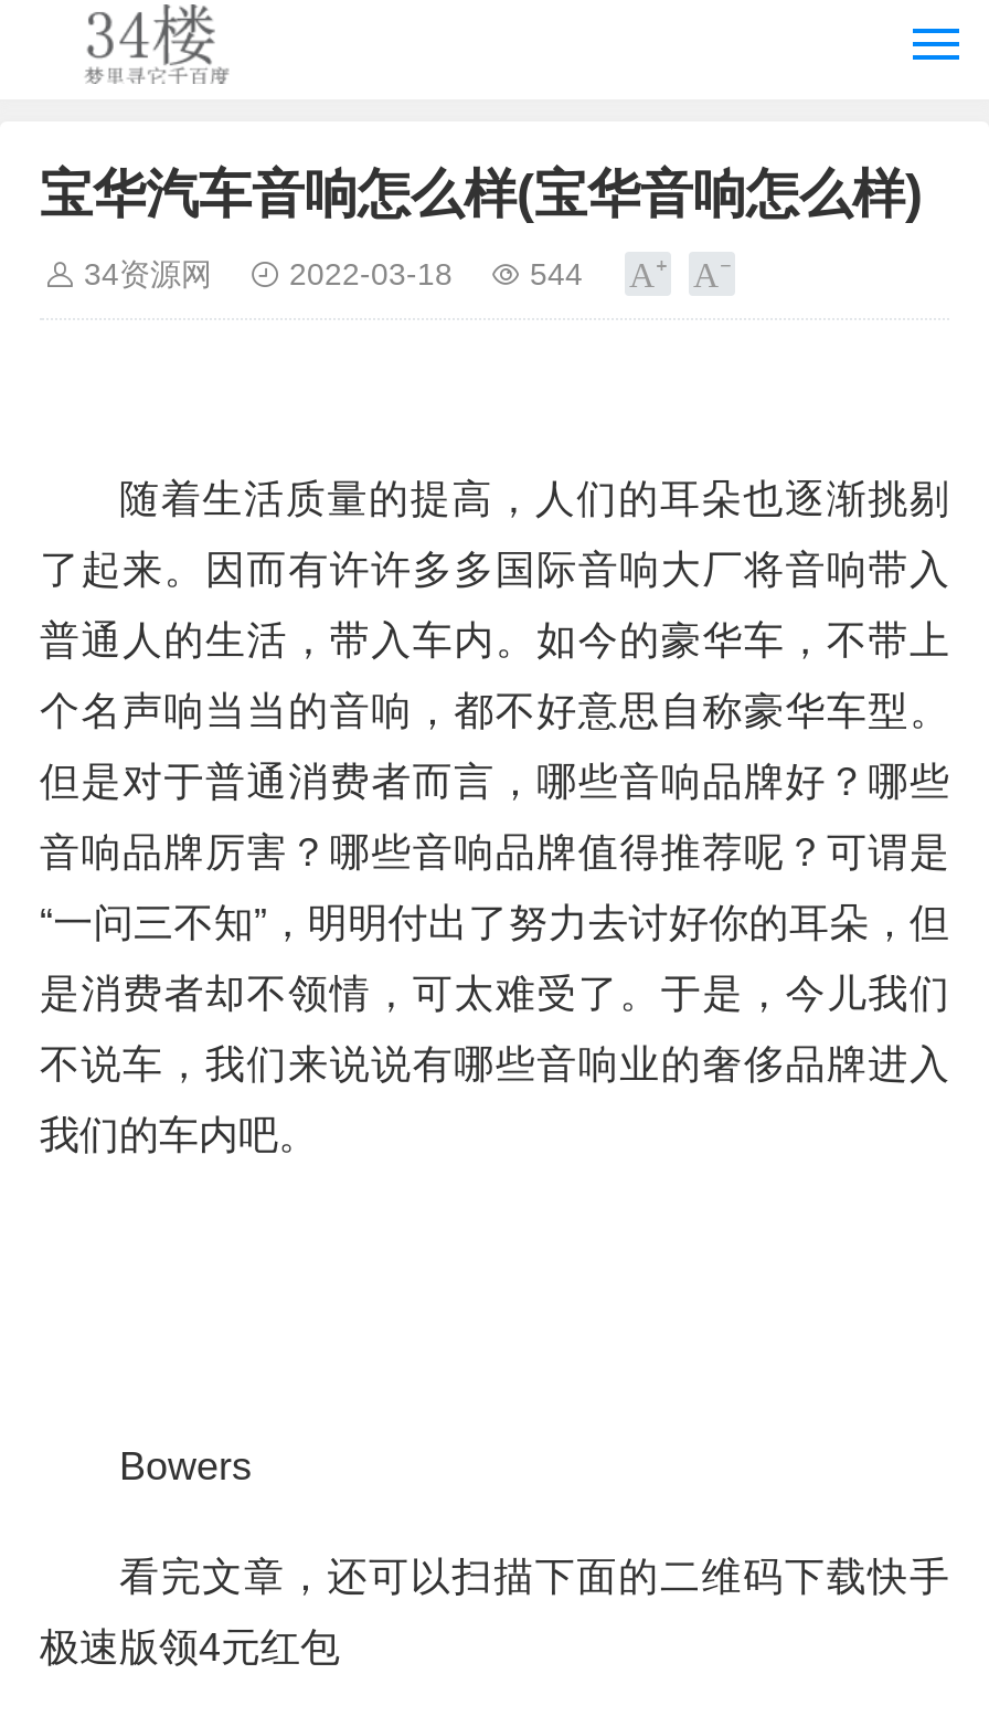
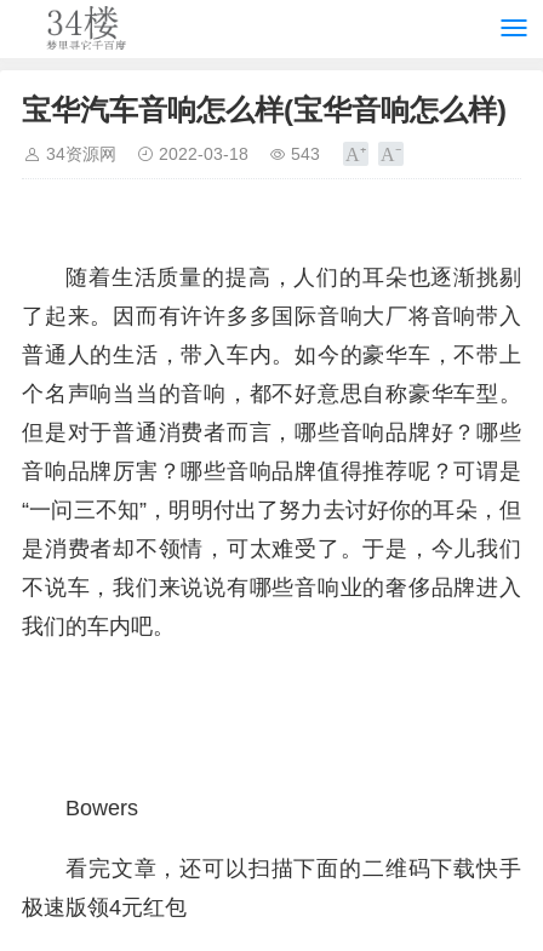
[530,256,583,292] 544 -> [291,144,320,164] 543

